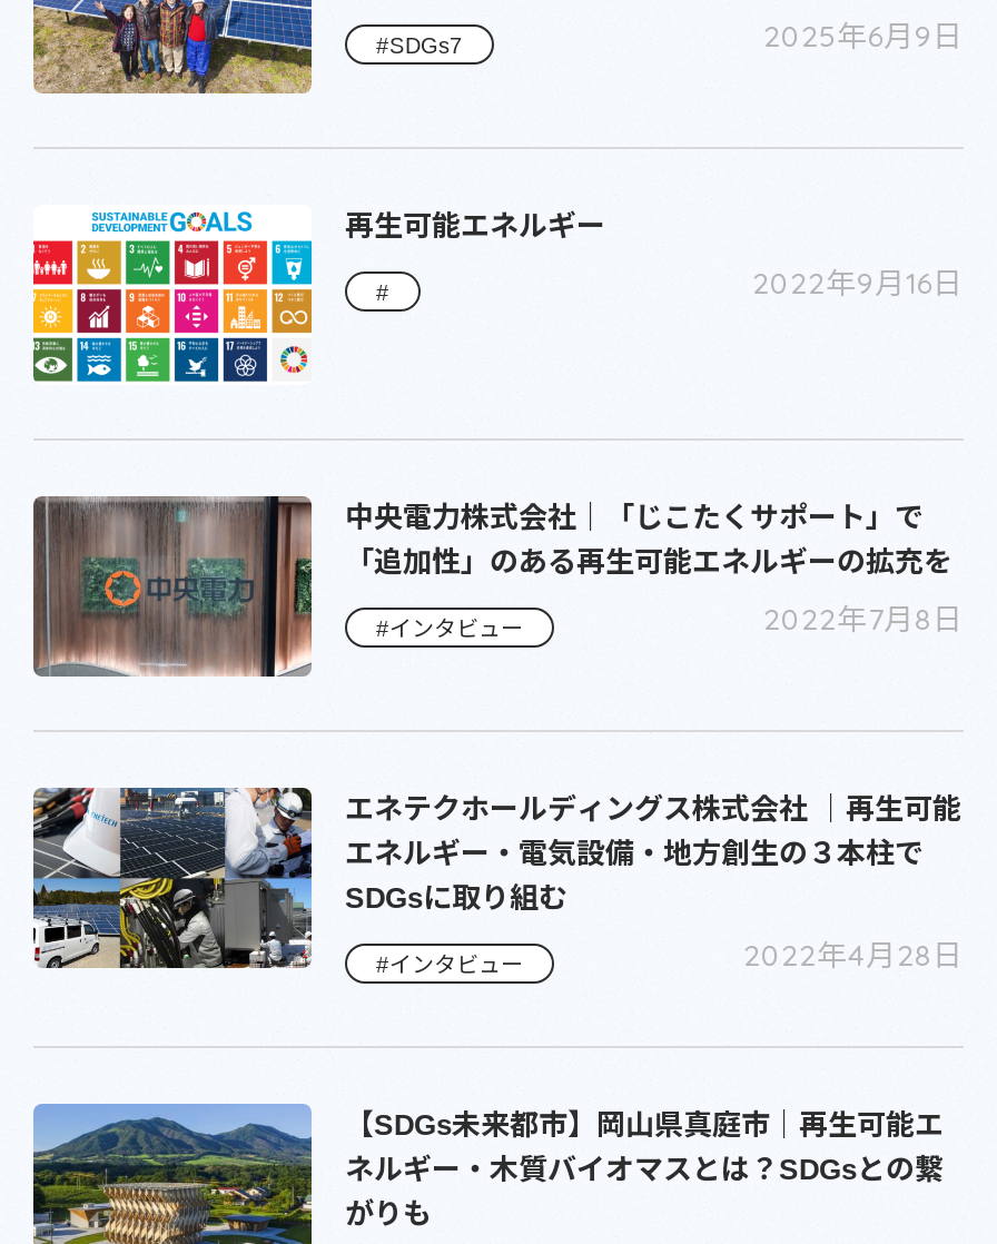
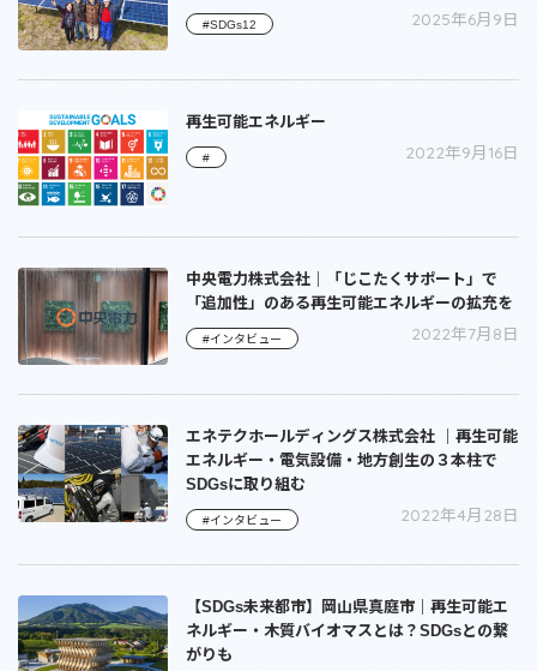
[376,33,463,57] #SDGs7 -> [203,18,257,31] #SDGs12

